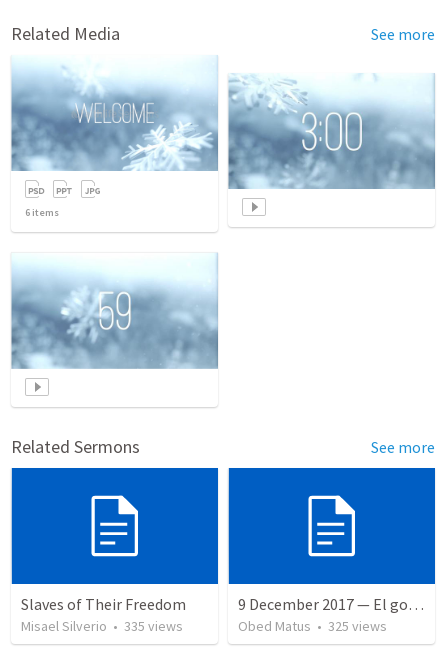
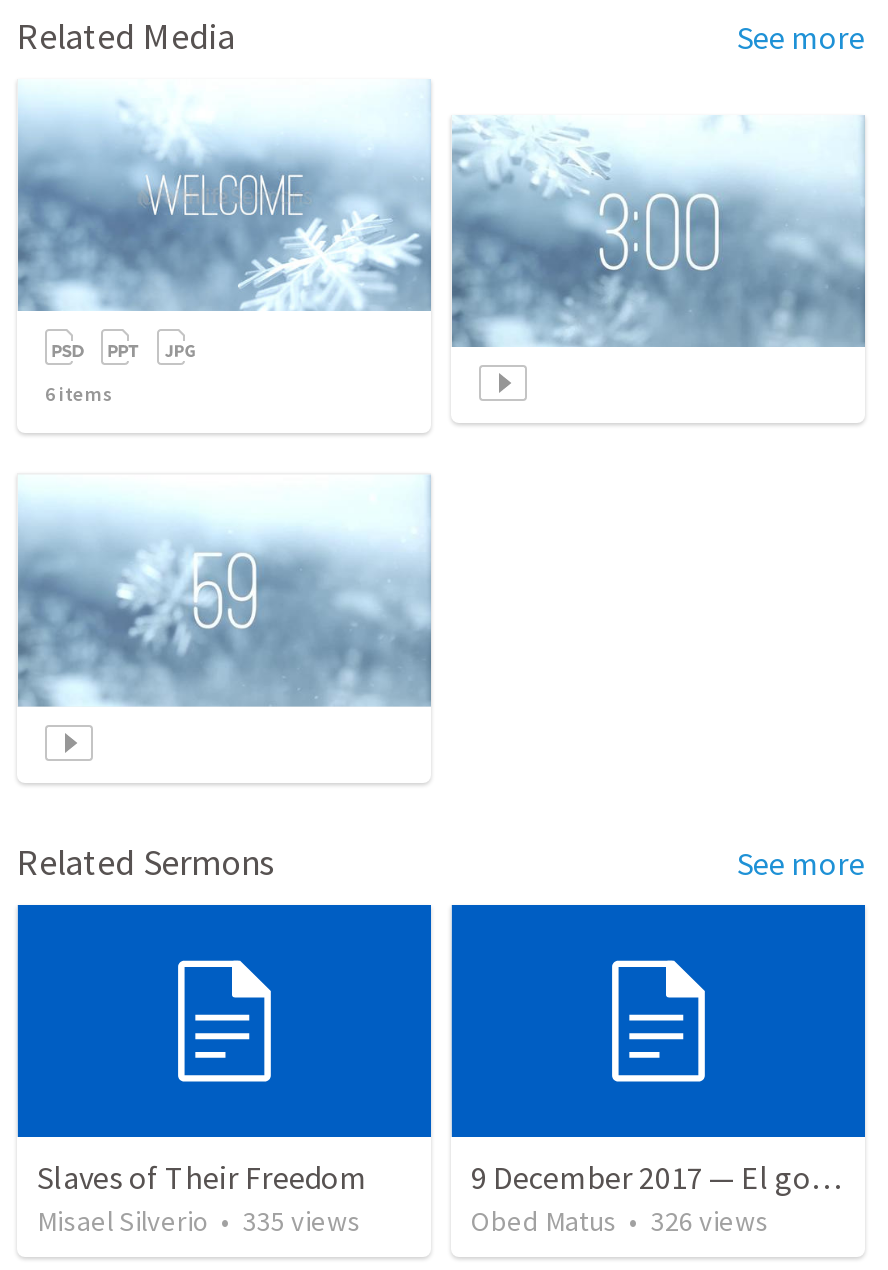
[238,617,387,635] Obed Matus • 325 views -> [471,1204,769,1240] Obed Matus • 326 views

